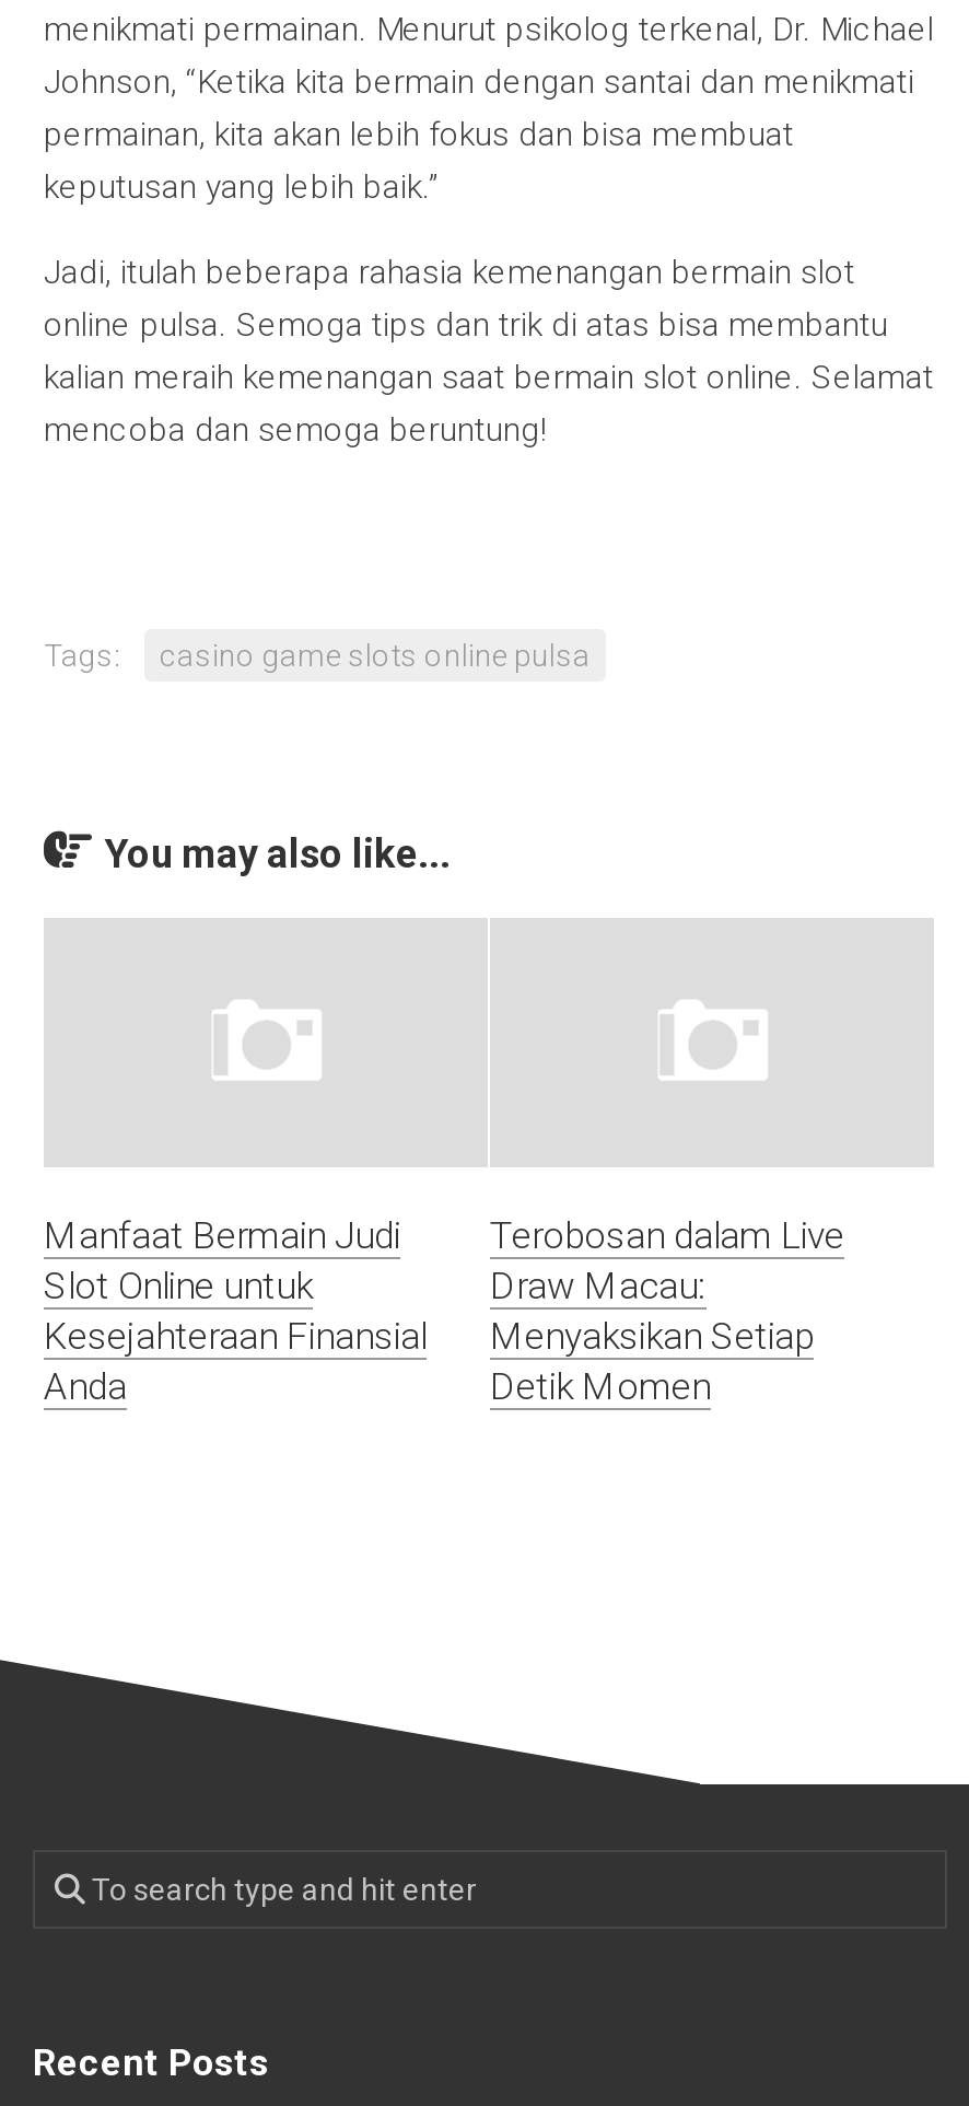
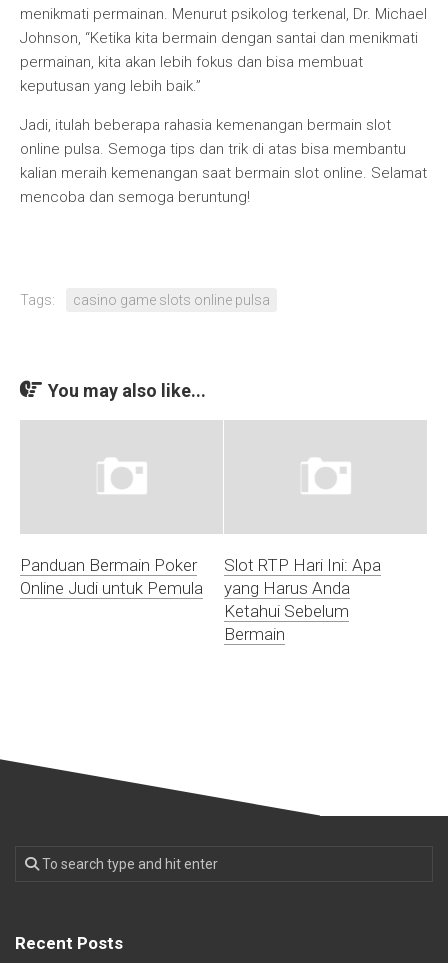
[44,1213,427,1408] Manfaat Bermain Judi | Slot Online untuk | Kesejahteraan Finansial | Anda -> [20,555,203,598] Panduan Bermain Poker | Online Judi untuk Pemula
[490,1213,844,1408] Terobosan dalam Live | Draw Macau: | Menyaksikan Setiap | Detik Momen -> [224,555,381,644] Slot RTP Hari Ini: Apa | yang Harus Anda | Ketahui Sebelum | Bermain

